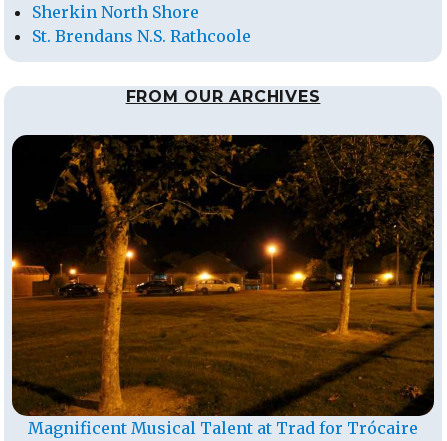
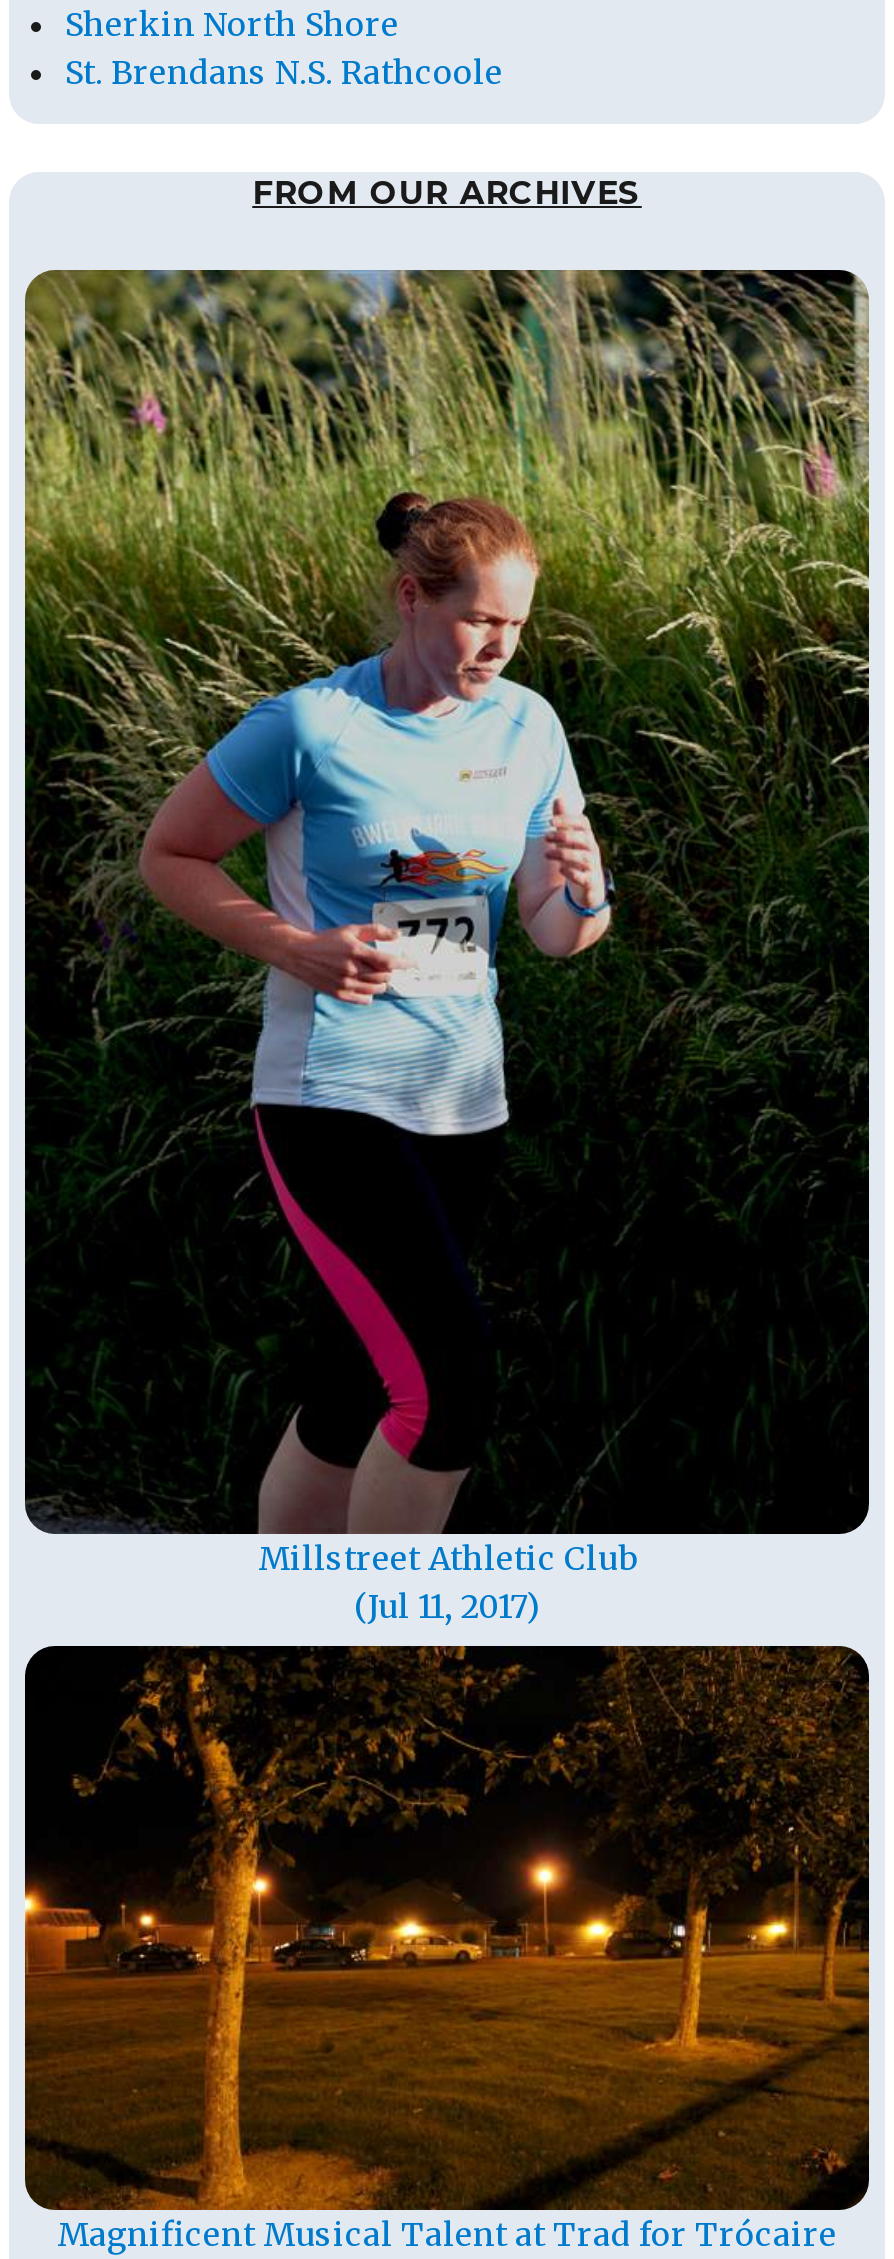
none -> [23,268,871,1625] [image] | Millstreet Athletic Club | (Jul 11, 2017)

